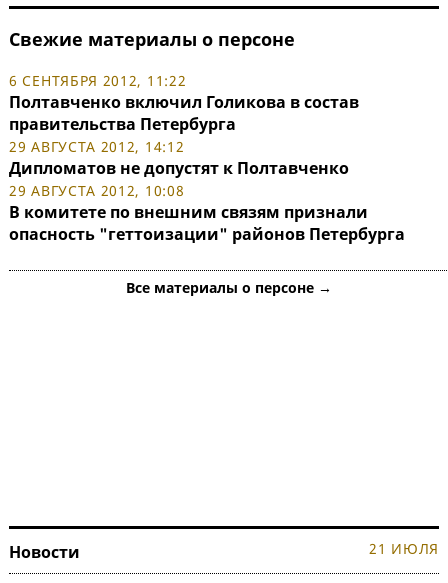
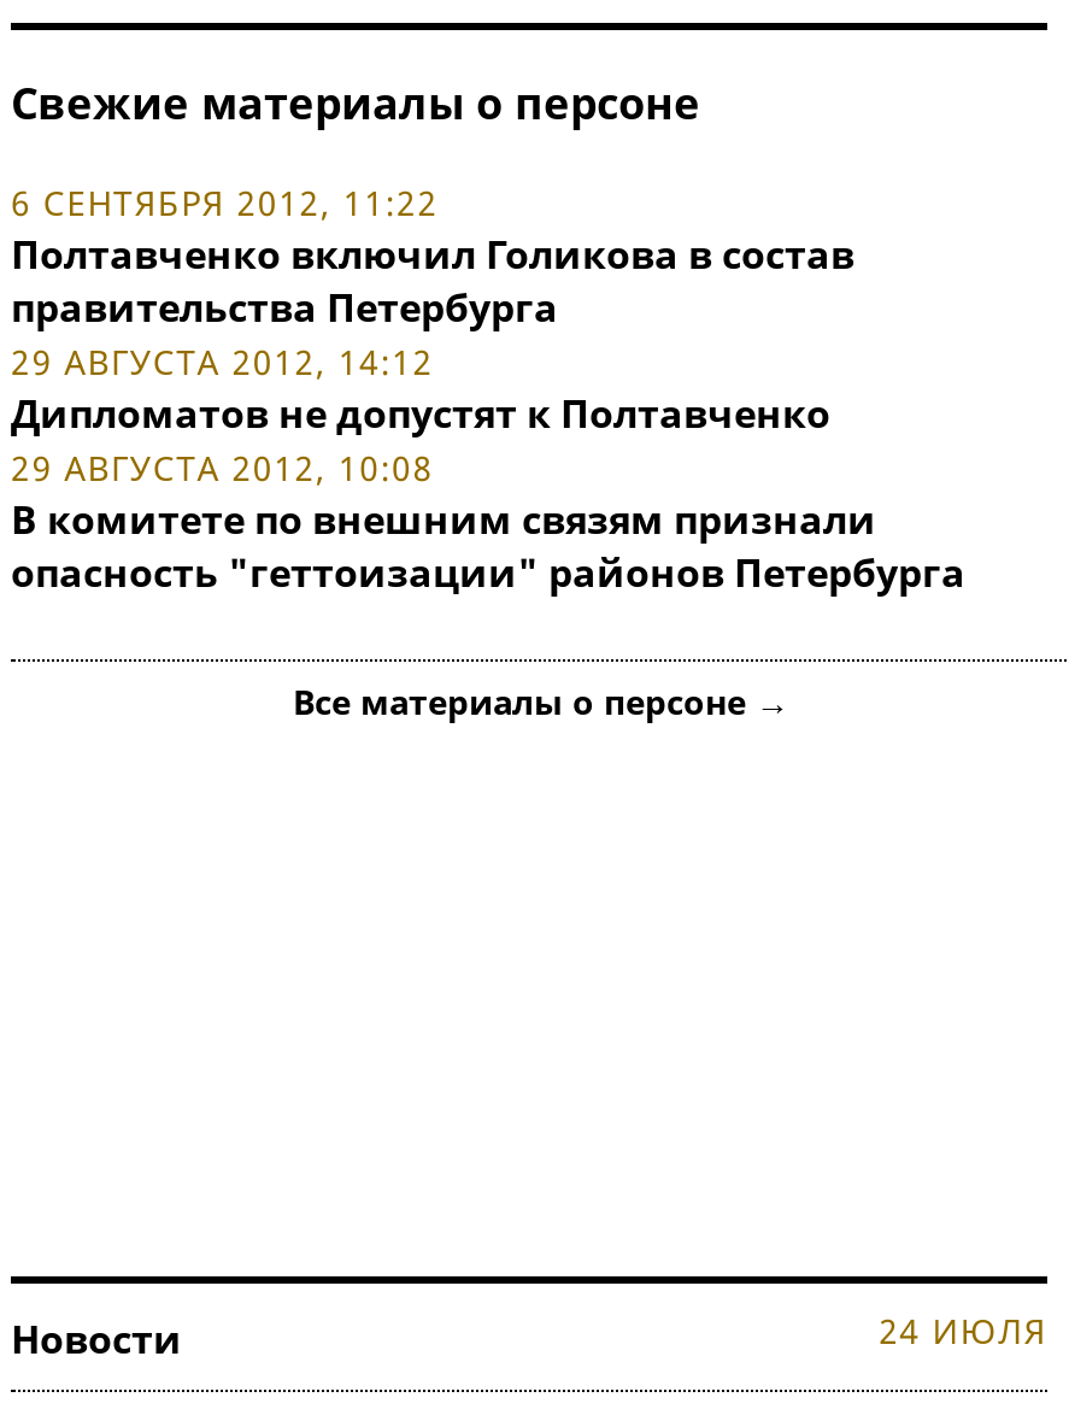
[369,539,439,558] 21 ИЮЛЯ -> [879,1308,1047,1354] 24 ИЮЛЯ

